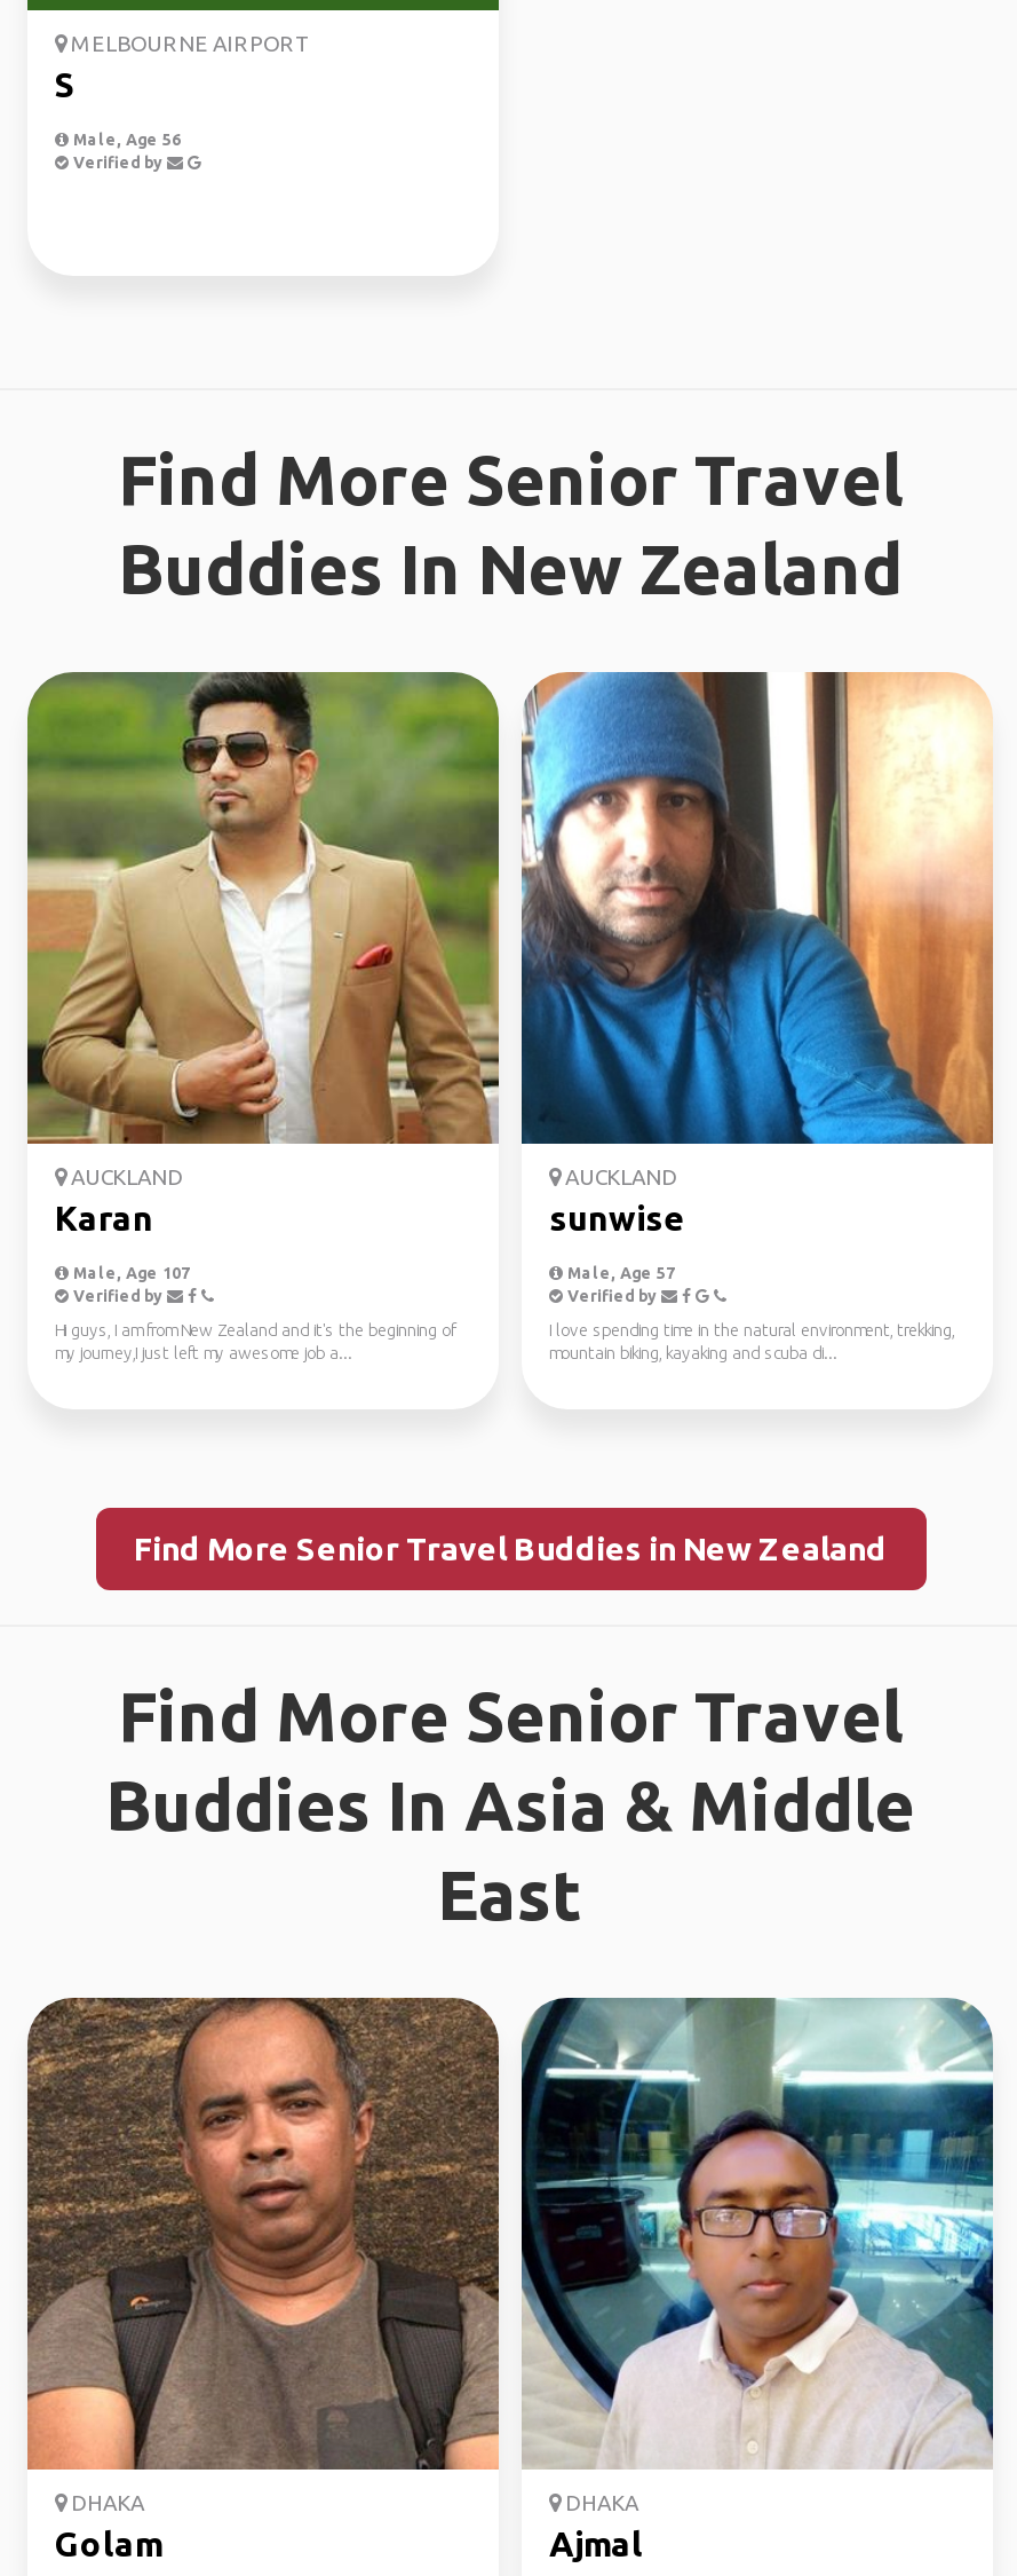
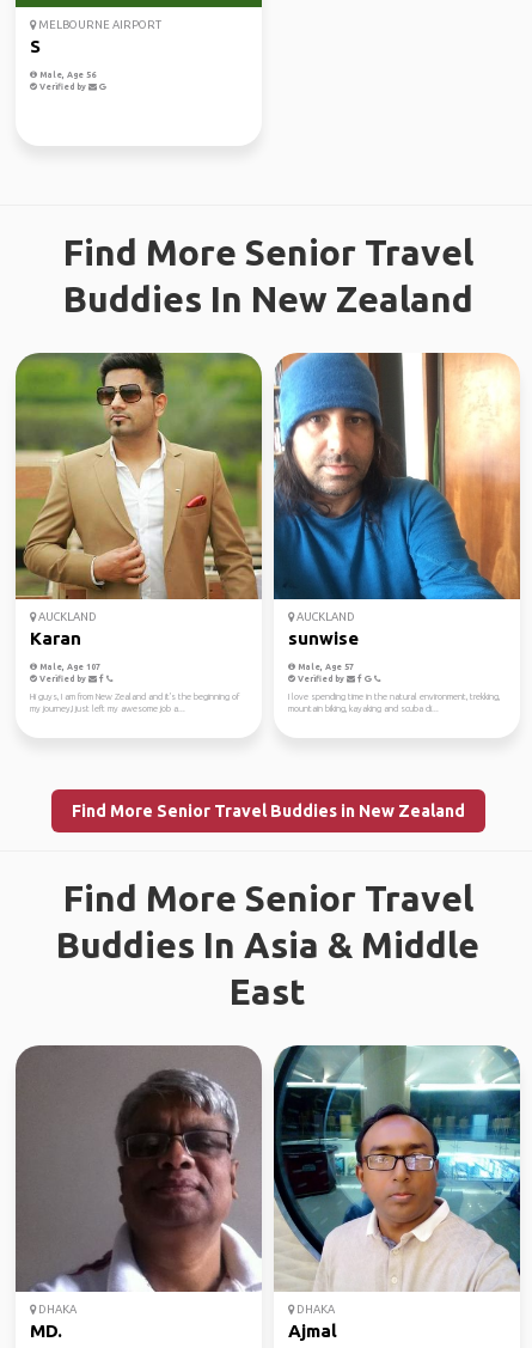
[25,1998,501,2563] [image] | Golam -> [14,1045,262,1341] [image] | MD.

